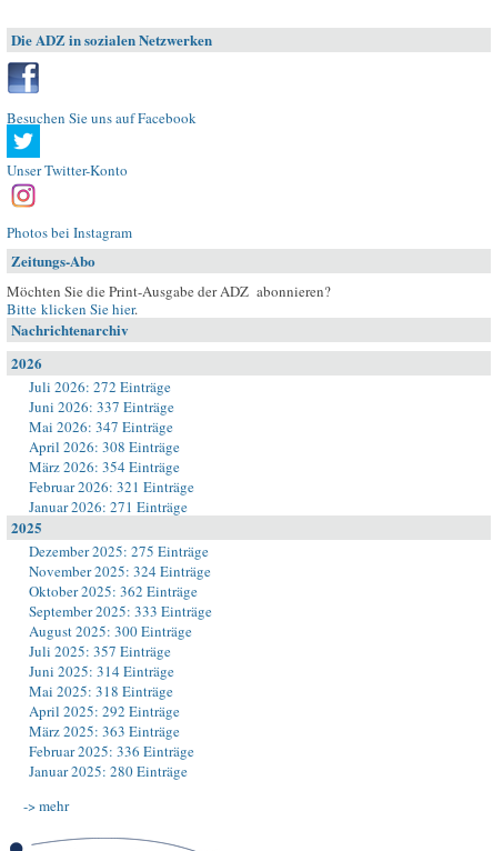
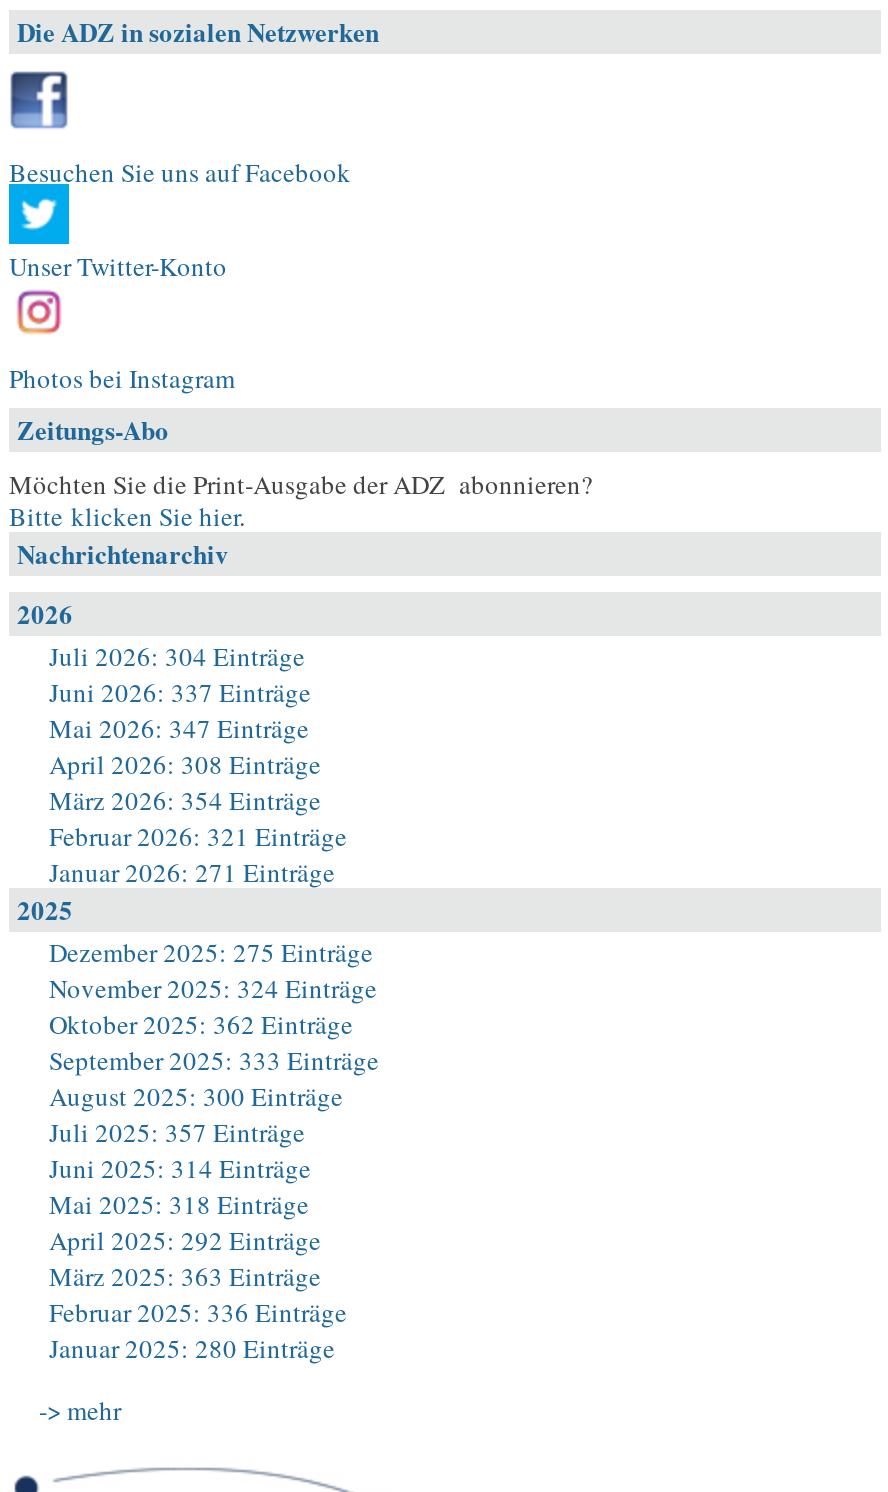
[29,377,171,397] Juli 2026: 272 Einträge -> [49,638,305,674] Juli 2026: 304 Einträge

